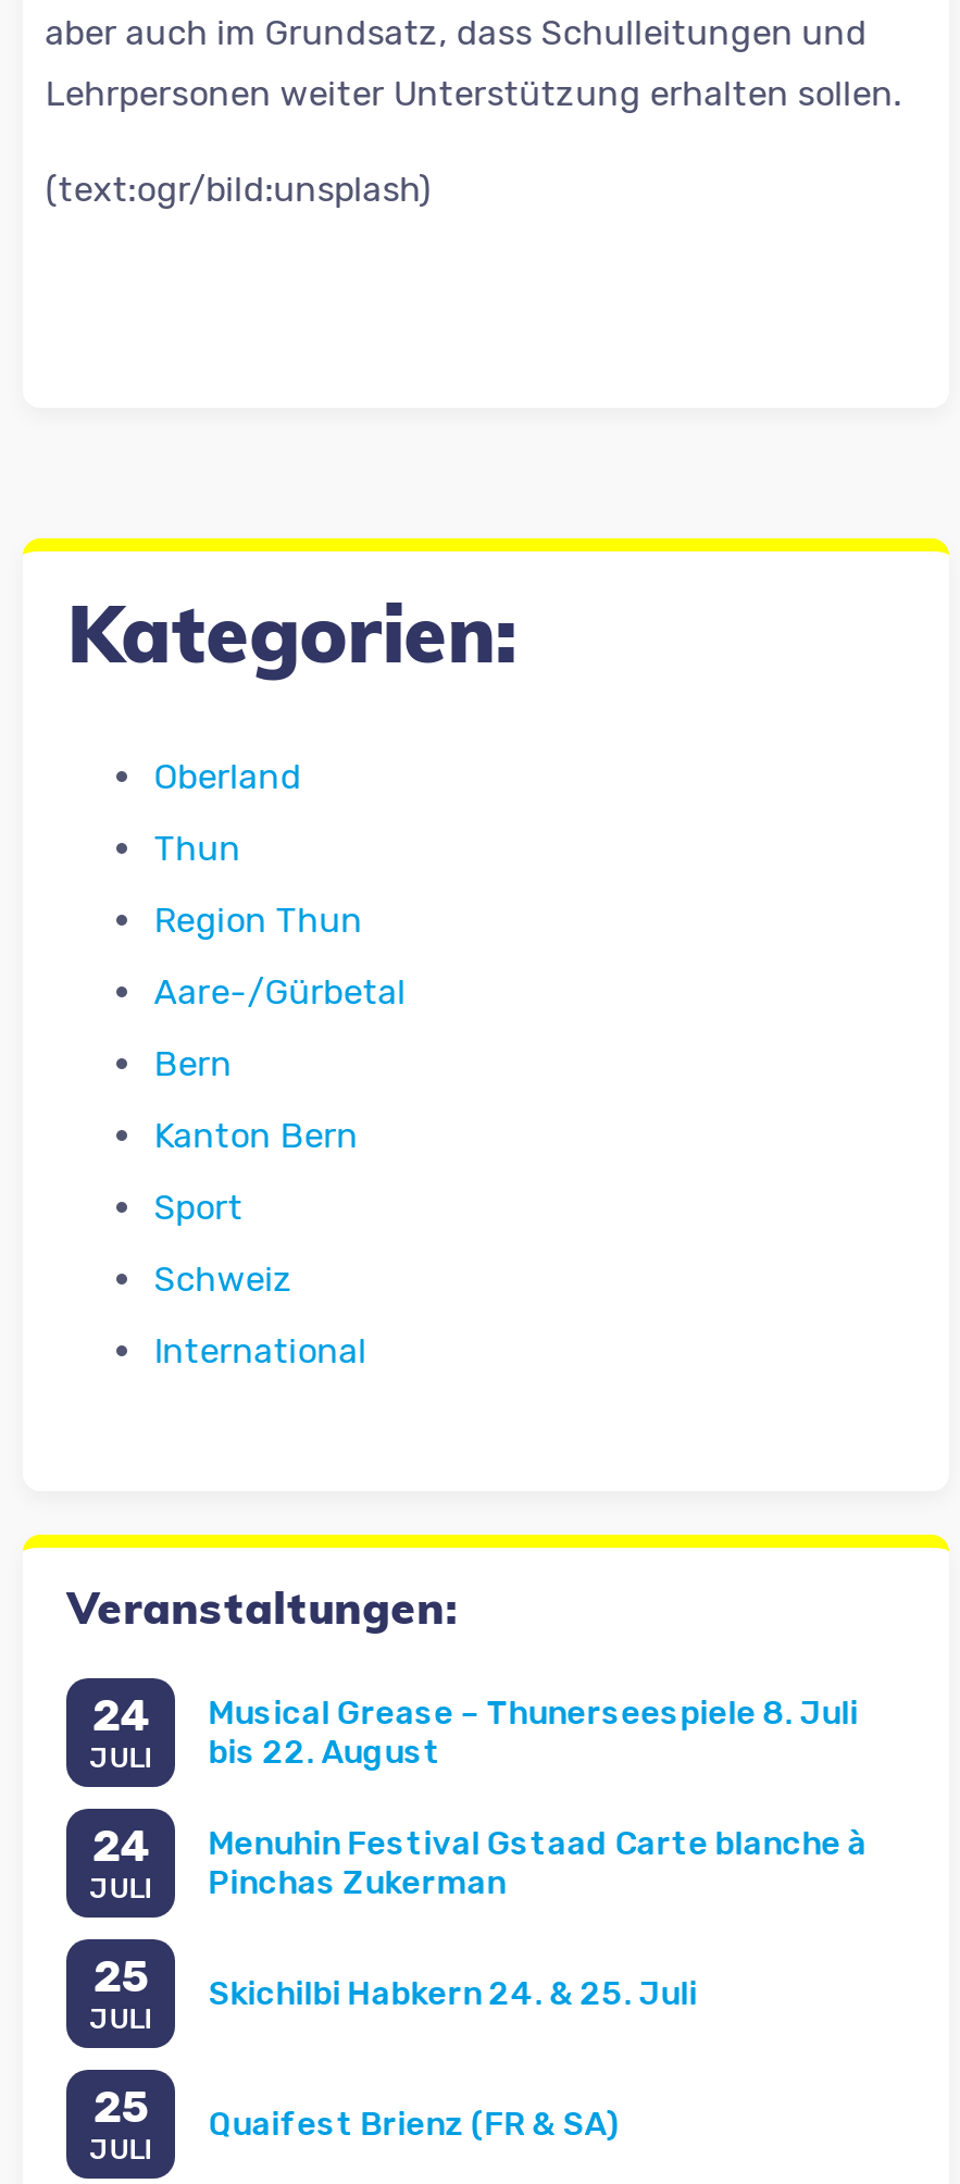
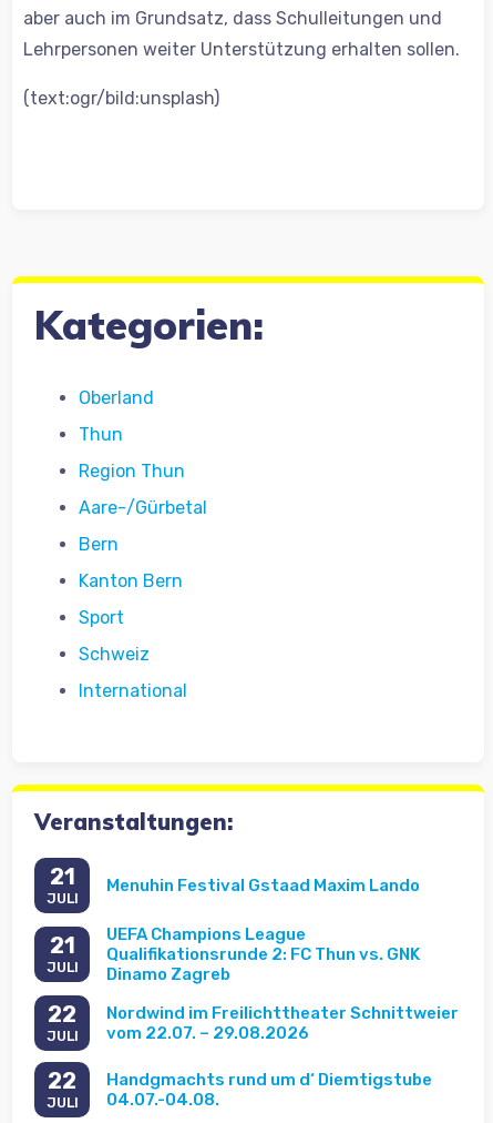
[92,1689,150,1742] 24 -> [50,863,75,890] 21
[208,1693,858,1771] Musical Grease – Thunerseespiele 8. Juli | bis 22. August -> [107,875,420,895] Menuhin Festival Gstaad Maxim Lando
[92,1820,150,1872] 24 -> [50,932,75,959] 21
[208,1823,867,1901] Menuhin Festival Gstaad Carte blanche à | Pinchas Zukerman -> [107,924,420,984] UEFA Champions League | Qualifikationsrunde 2: FC Thun vs. GNK | Dinamo Zagreb
[93,1950,149,2003] 25 -> [48,1001,77,1028] 22
[208,1973,697,2012] Skichilbi Habkern 24. & 25. Juli -> [107,1003,459,1043] Nordwind im Freilichttheater Schnittweier | vom 22.07. – 29.08.2026
[93,2081,149,2133] 25 -> [48,1068,77,1094] 22
[208,2104,619,2143] Quaifest Brienz (FR & SA) -> [107,1069,432,1109] Handgmachts rund um d‘ Diemtigstube | 04.07.-04.08.

